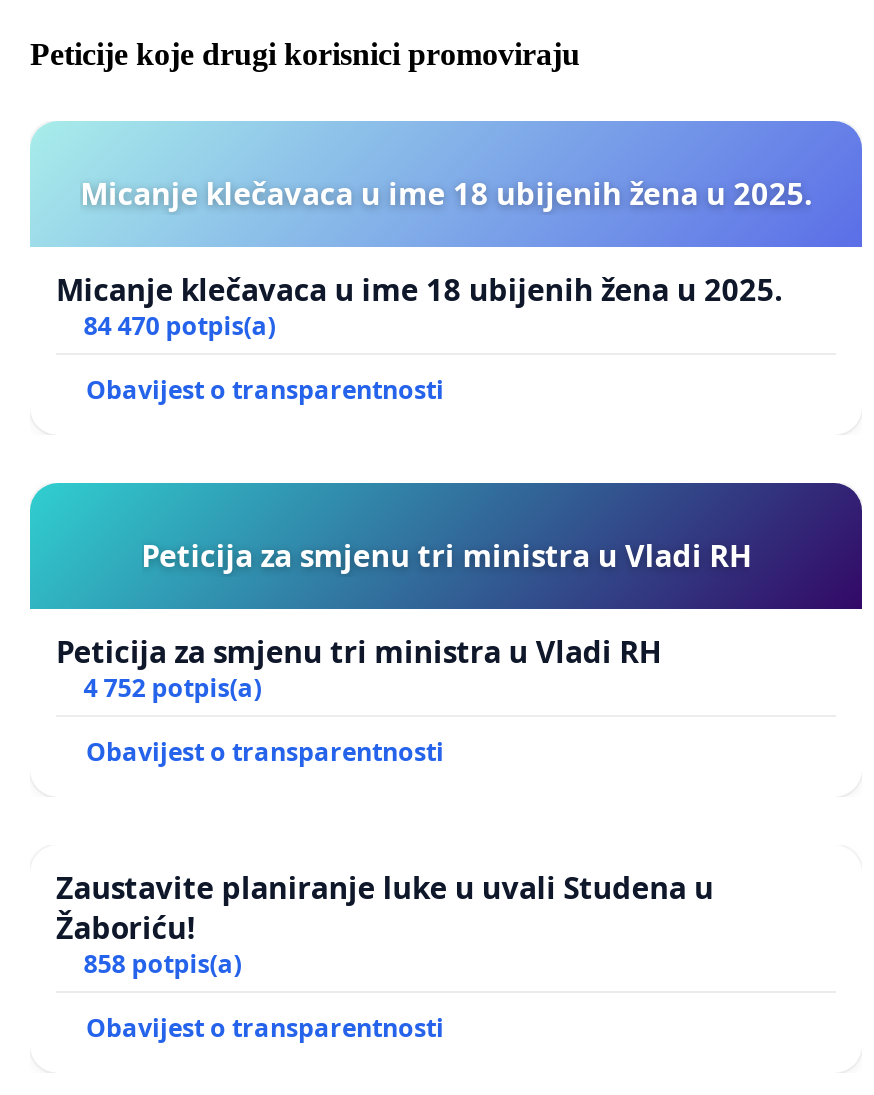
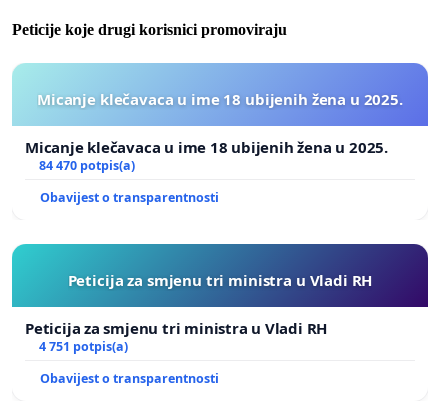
[56,672,714,982] 4 752 potpis(a) | Obavijest o transparentnosti | Zaustavite planiranje luke u uvali Studena u | Žaboriću! | 858 potpis(a) -> [39,338,128,355] 4 751 potpis(a)

